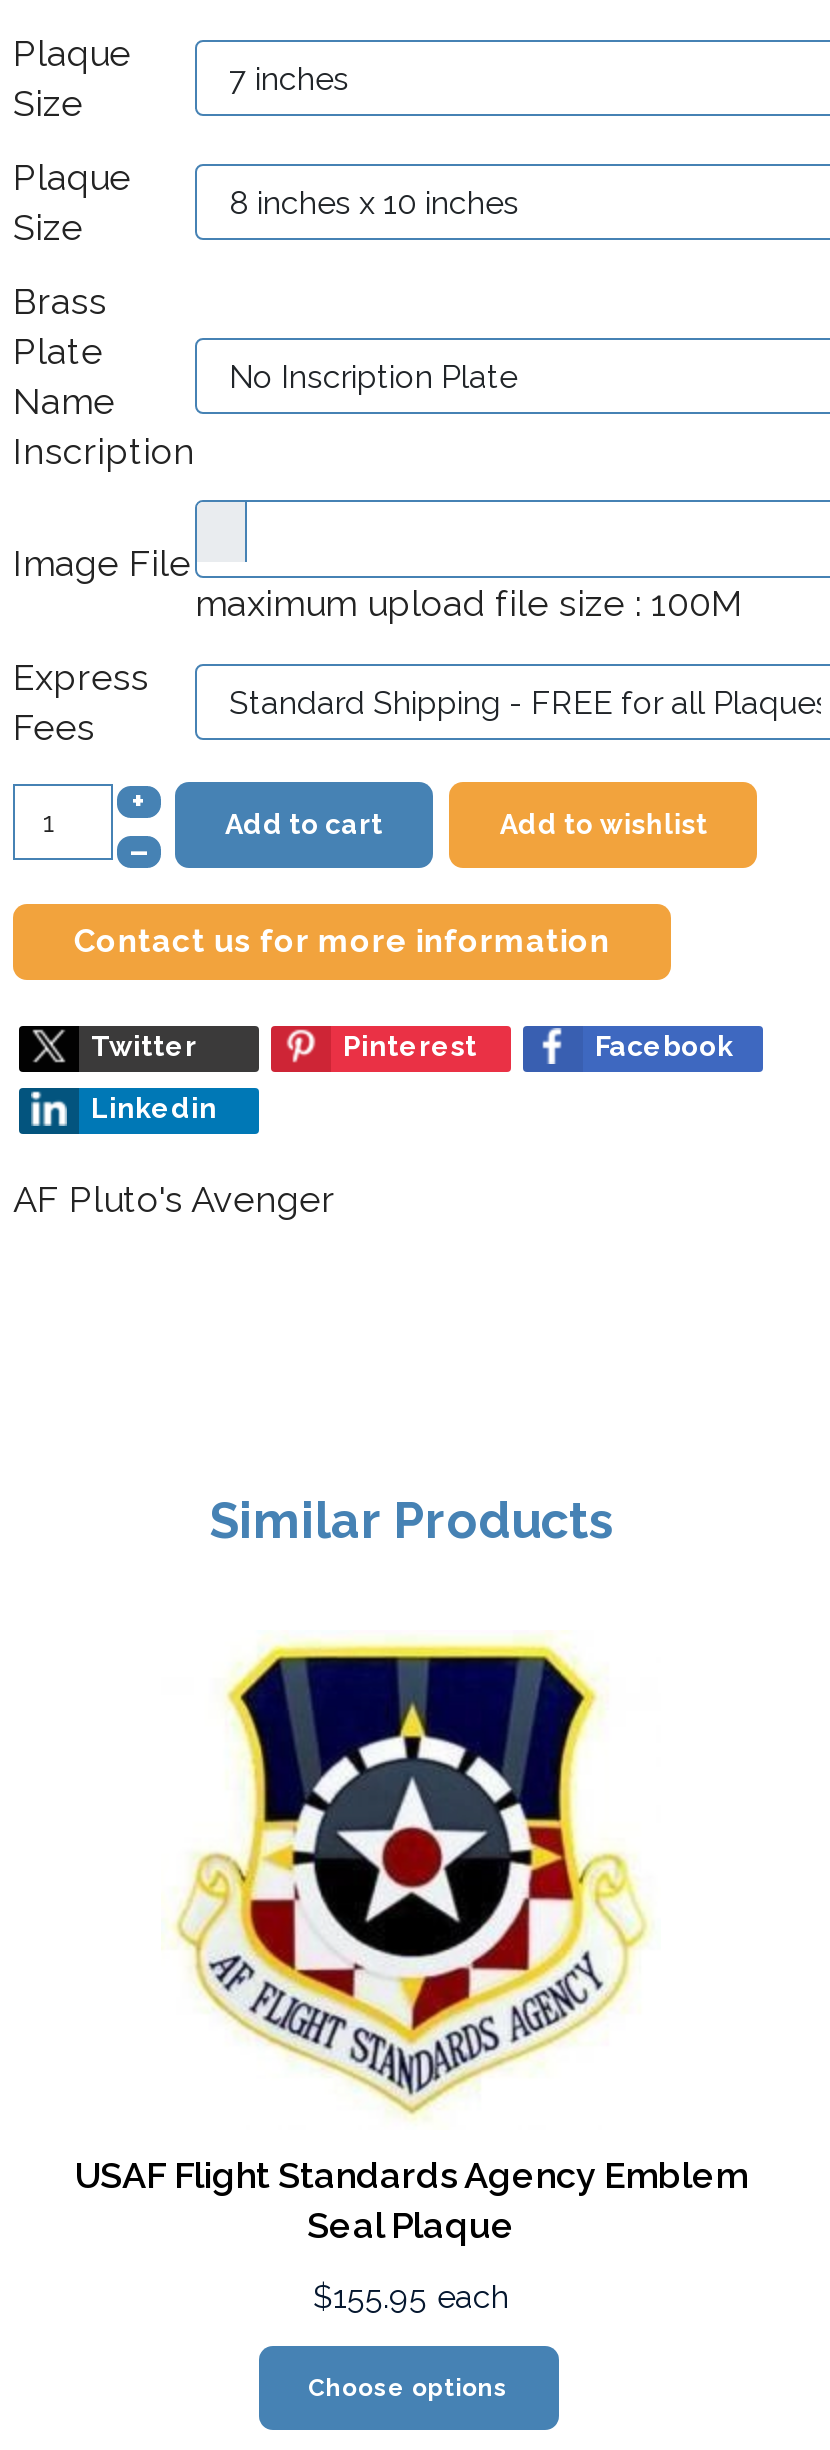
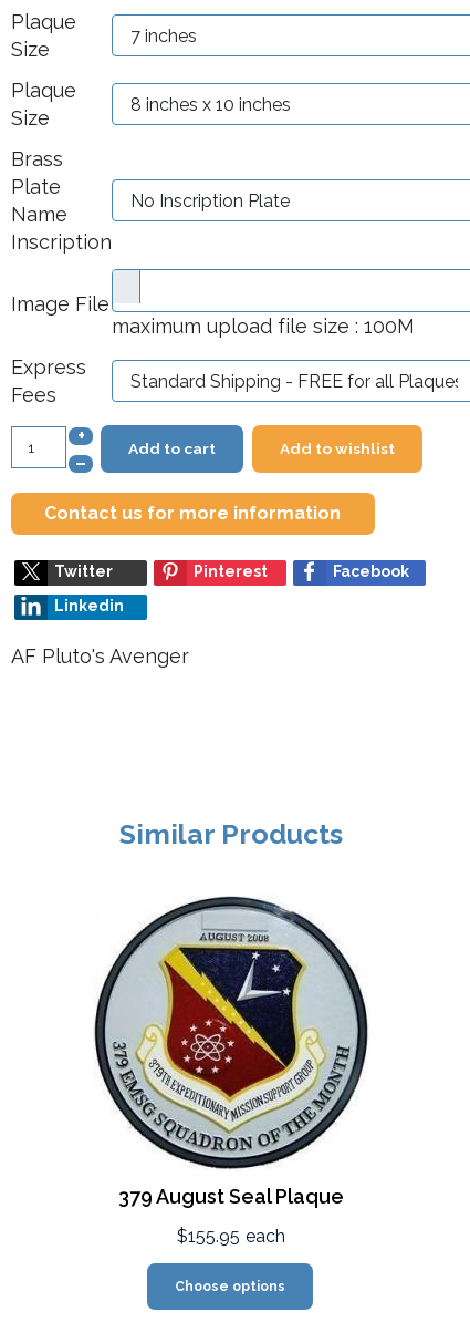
[74,1638,748,2246] [image] | USAF Flight Standards Agency Emblem | Seal Plaque -> [94,896,369,1208] [image] | 379 August Seal Plaque

